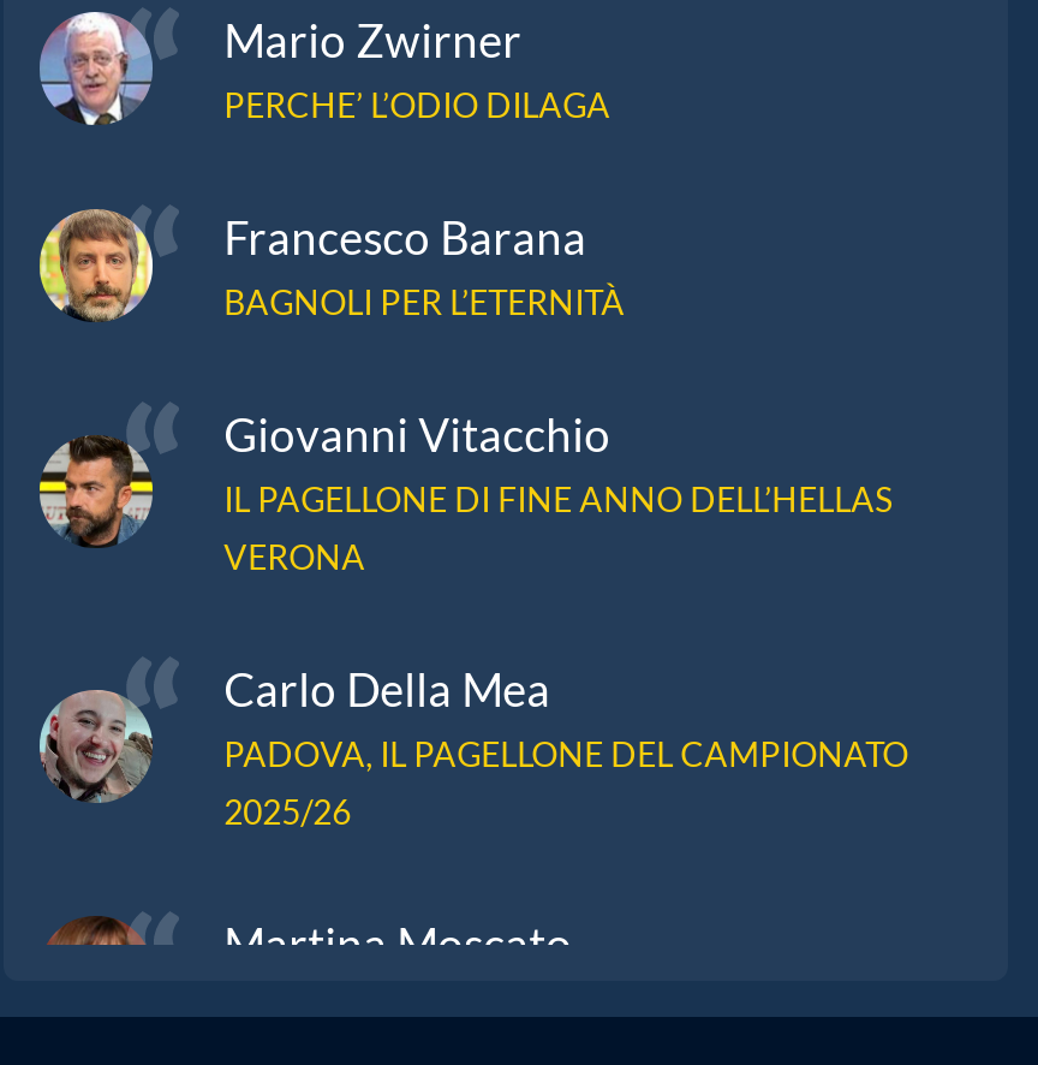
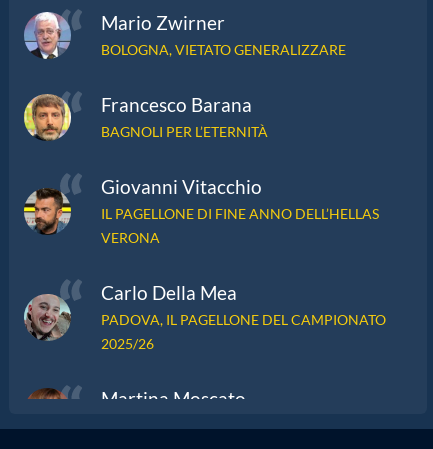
[224,84,611,125] PERCHE’ L’ODIO DILAGA -> [101,41,346,58] BOLOGNA, VIETATO GENERALIZZARE

